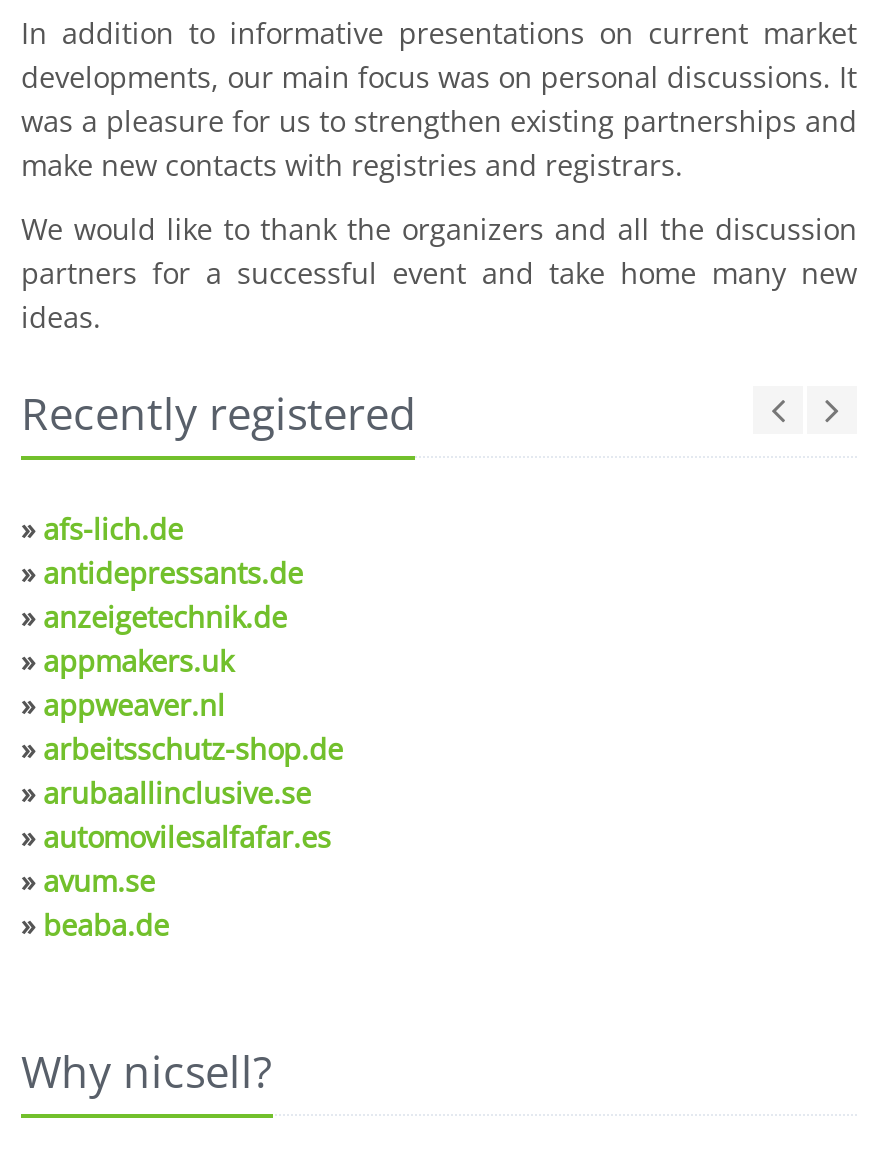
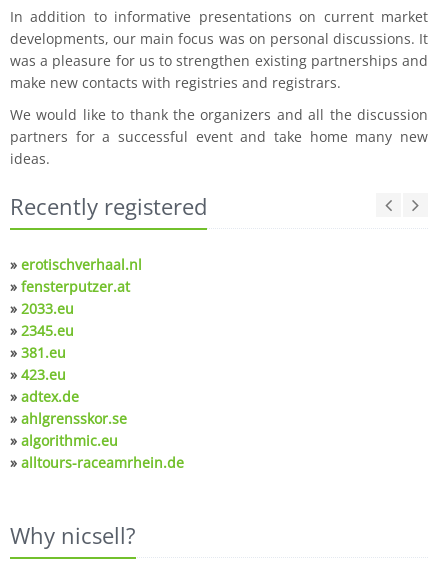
[21,510,343,944] » afs-lich.de | » antidepressants.de | » anzeigetechnik.de | » appmakers.uk | » appweaver.nl | » arbeitsschutz-shop.de | » arubaallinclusive.se | » automovilesalfafar.es | » avum.se | » beaba.de -> [10,255,184,472] » erotischverhaal.nl | » fensterputzer.at | » 2033.eu | » 2345.eu | » 381.eu | » 423.eu | » adtex.de | » ahlgrensskor.se | » algorithmic.eu | » alltours-raceamrhein.de

